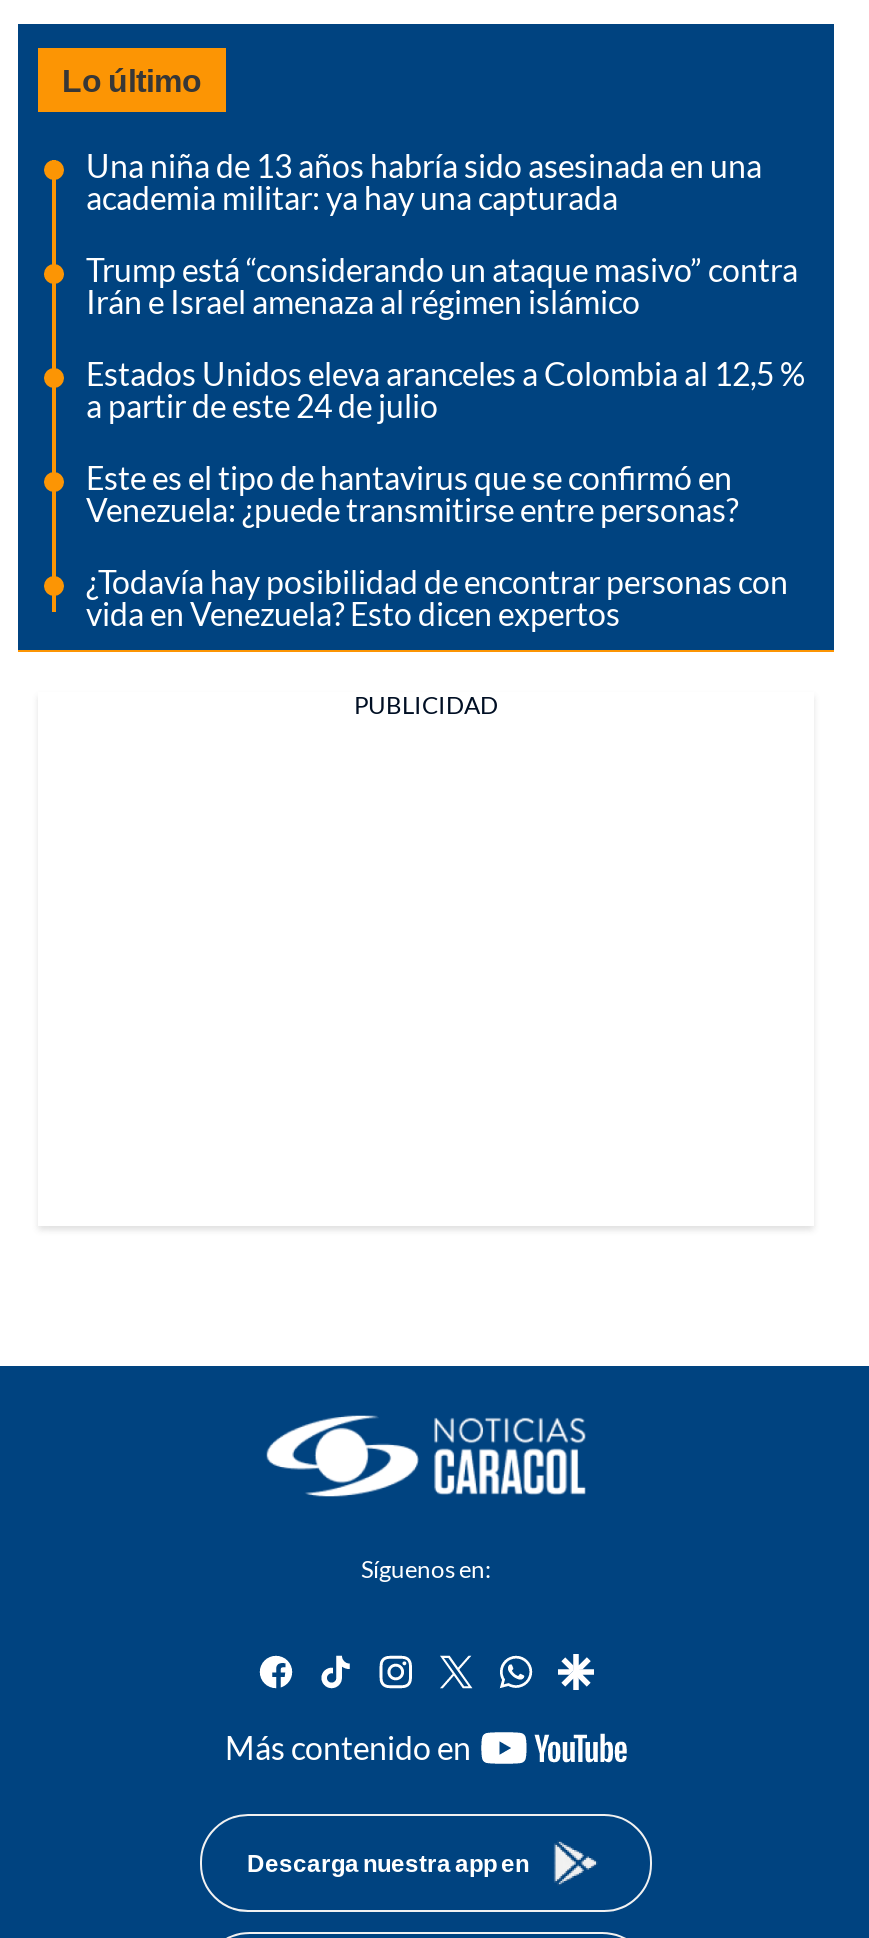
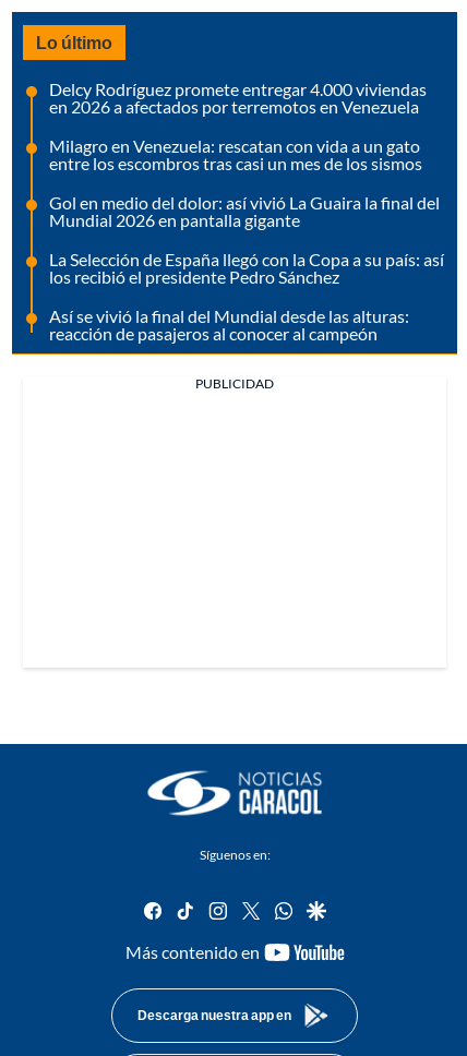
[86,146,762,216] Una niña de 13 años habría sido asesinada en una | academia militar: ya hay una capturada -> [49,79,427,117] Delcy Rodríguez promete entregar 4.000 viviendas | en 2026 a afectados por terremotos en Venezuela
[86,250,798,320] Trump está “considerando un ataque masivo” contra | Irán e Israel amenaza al régimen islámico -> [49,135,422,174] Milagro en Venezuela: rescatan con vida a un gato | entre los escombros tras casi un mes de los sismos
[86,354,806,424] Estados Unidos eleva aranceles a Colombia al 12,5 % | a partir de este 24 de julio -> [49,192,440,230] Gol en medio del dolor: así vivió La Guaira la final del | Mundial 2026 en pantalla gigante
[86,458,738,528] Este es el tipo de hantavirus que se confirmó en | Venezuela: ¿puede transmitirse entre personas? -> [49,249,444,287] La Selección de España llegó con la Copa a su país: así | los recibió el presidente Pedro Sánchez
[86,562,788,632] ¿Todavía hay posibilidad de encontrar personas con | vida en Venezuela? Esto dicen expertos -> [49,306,409,344] Así se vivió la final del Mundial desde las alturas: | reacción de pasajeros al conocer al campeón

